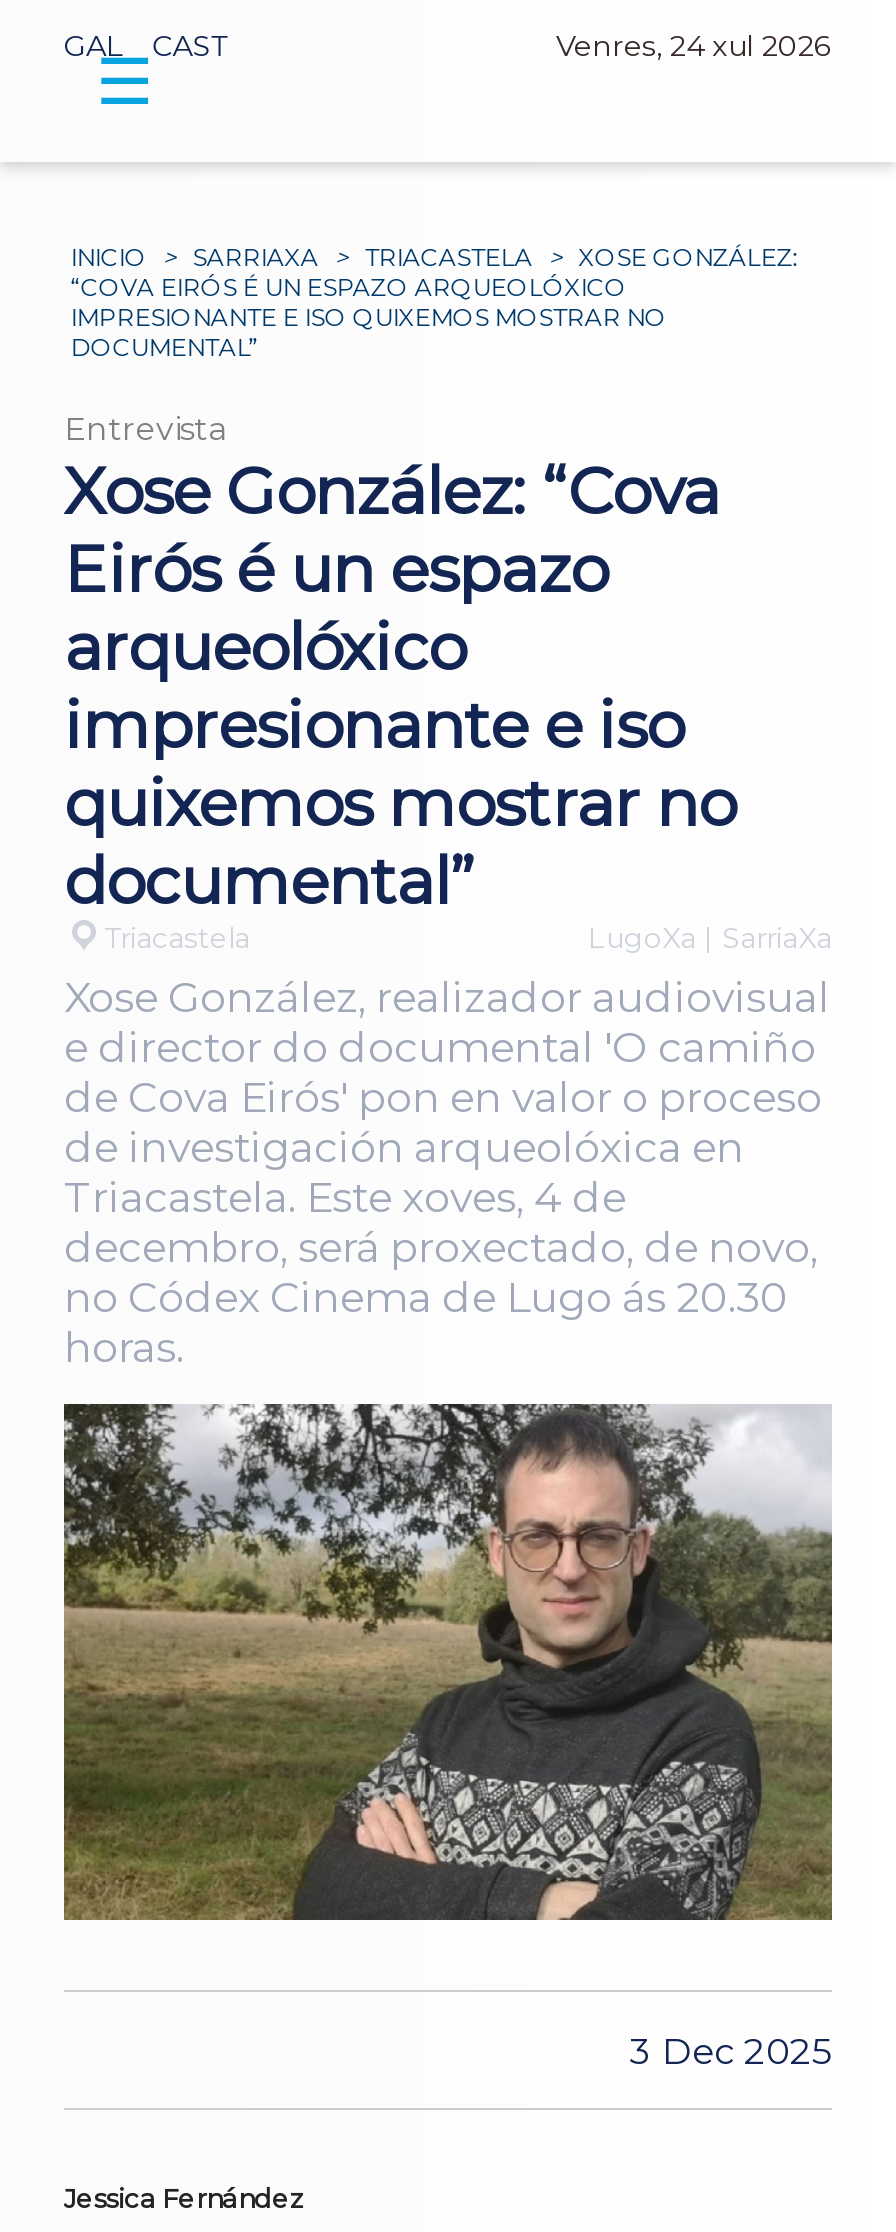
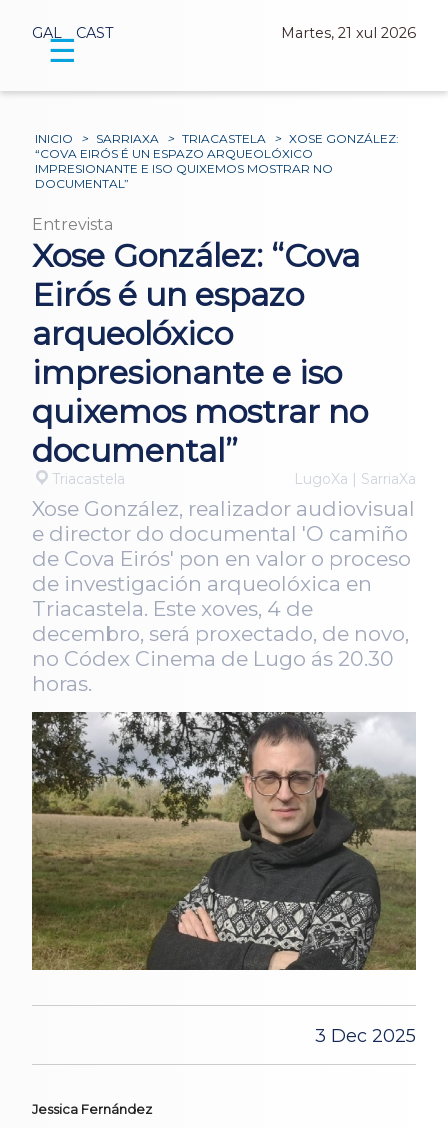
[556,29,832,65] Venres, 24 xul 2026 -> [281,24,416,42] Martes, 21 xul 2026

